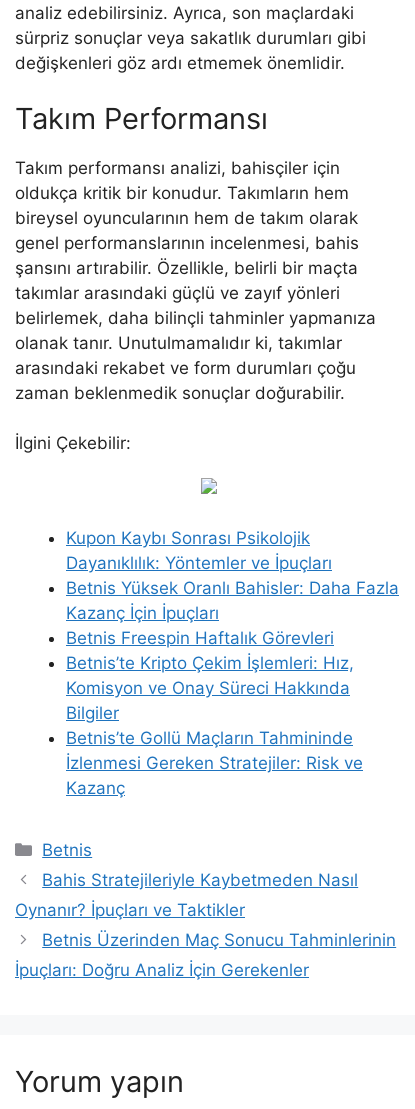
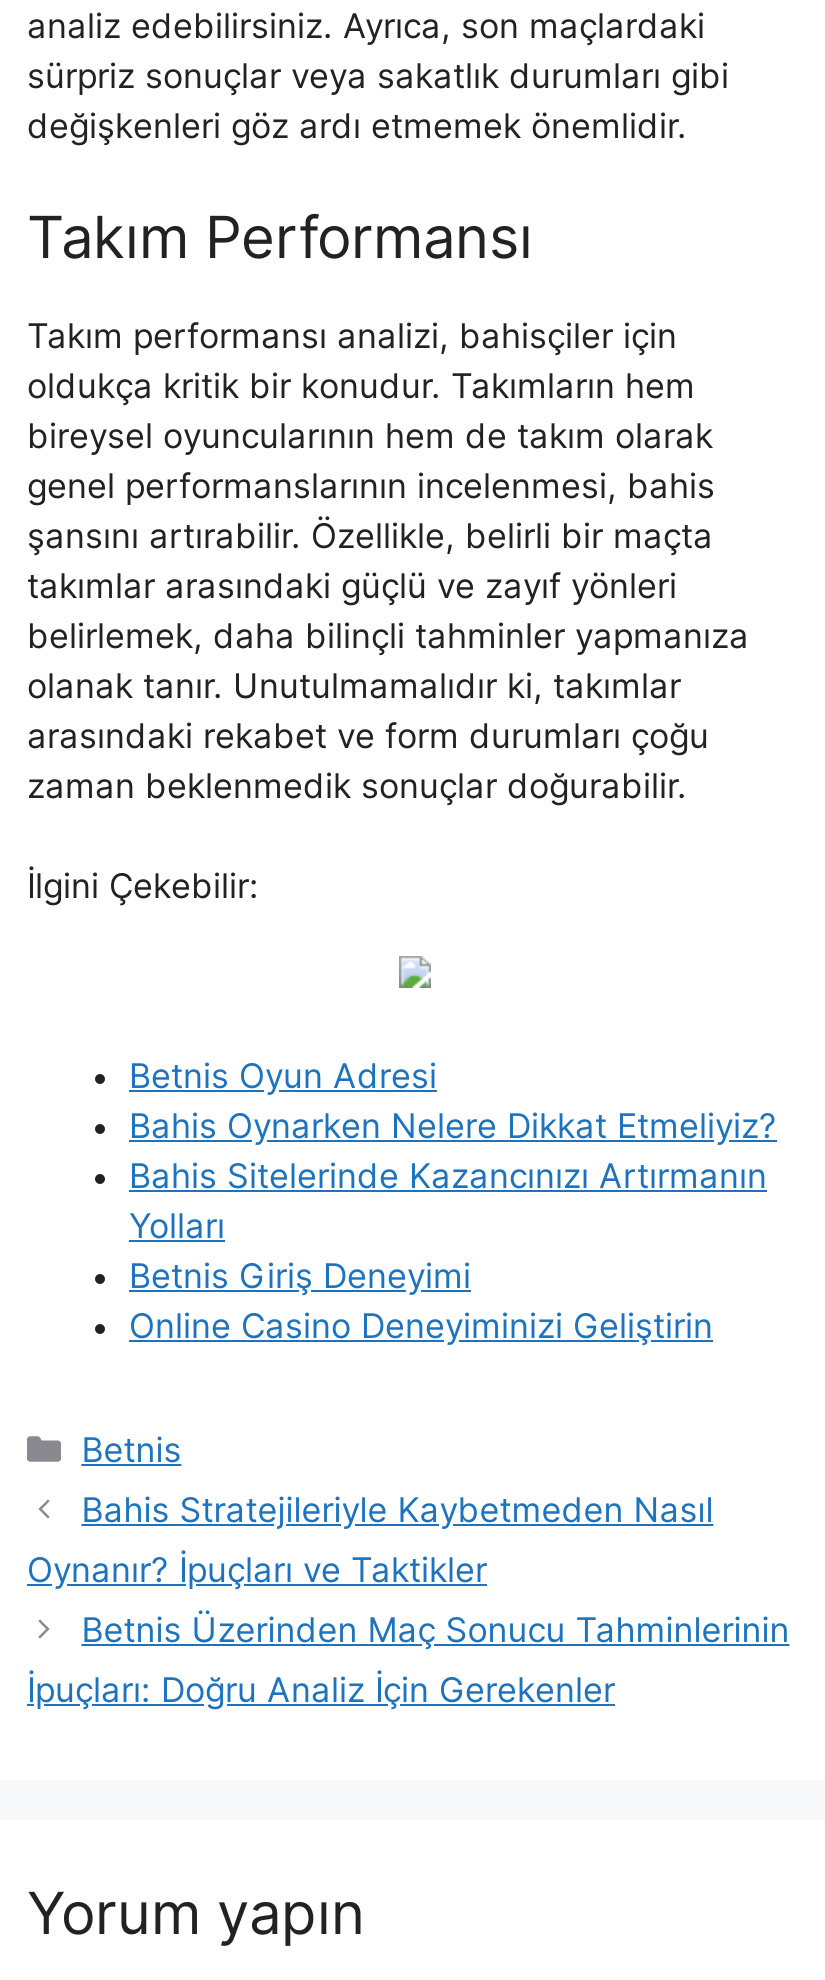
[66,527,399,797] Kupon Kaybı Sonrası Psikolojik | Dayanıklılık: Yöntemler ve İpuçları | Betnis Yüksek Oranlı Bahisler: Daha Fazla | Kazanç İçin İpuçları | Betnis Freespin Haftalık Görevleri | Betnis’te Kripto Çekim İşlemleri: Hız, | Komisyon ve Onay Süreci Hakkında | Bilgiler | Betnis’te Gollü Maçların Tahmininde | İzlenmesi Gereken Stratejiler: Risk ve | Kazanç -> [129,1055,777,1345] Betnis Oyun Adresi | Bahis Oynarken Nelere Dikkat Etmeliyiz? | Bahis Sitelerinde Kazancınızı Artırmanın | Yolları | Betnis Giriş Deneyimi | Online Casino Deneyiminizi Geliştirin

